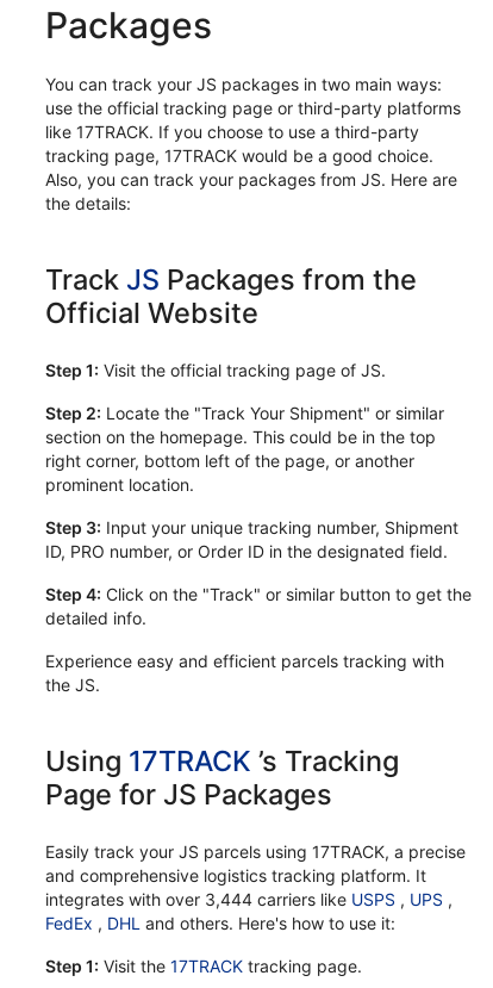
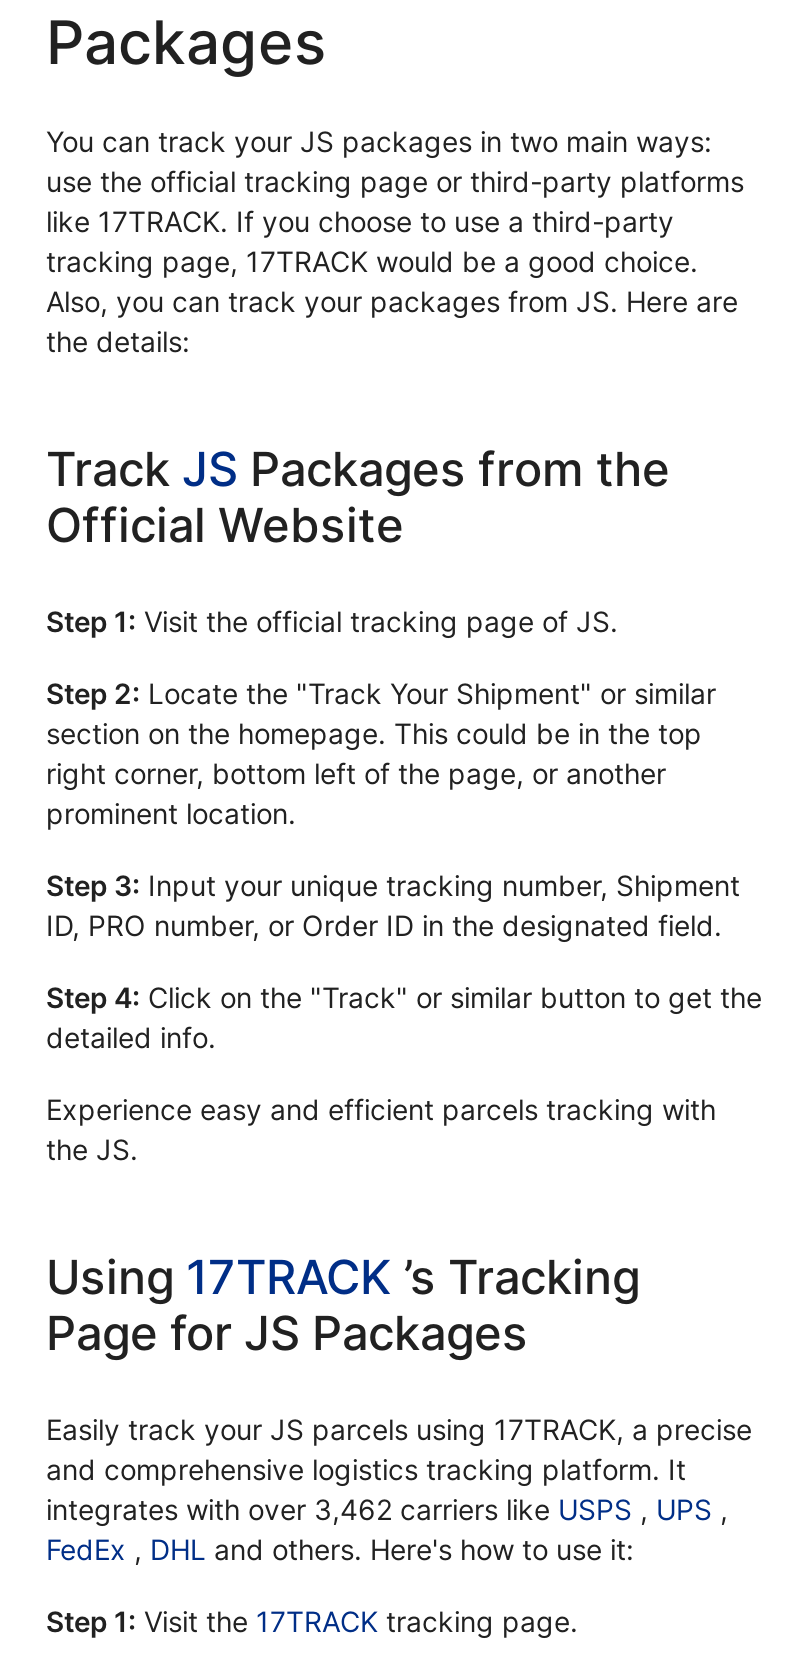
[45,889,453,909] integrates with over 3,444 carriers like USPS, UPS, -> [46,1492,728,1526] integrates with over 3,462 carriers like USPS, UPS,

